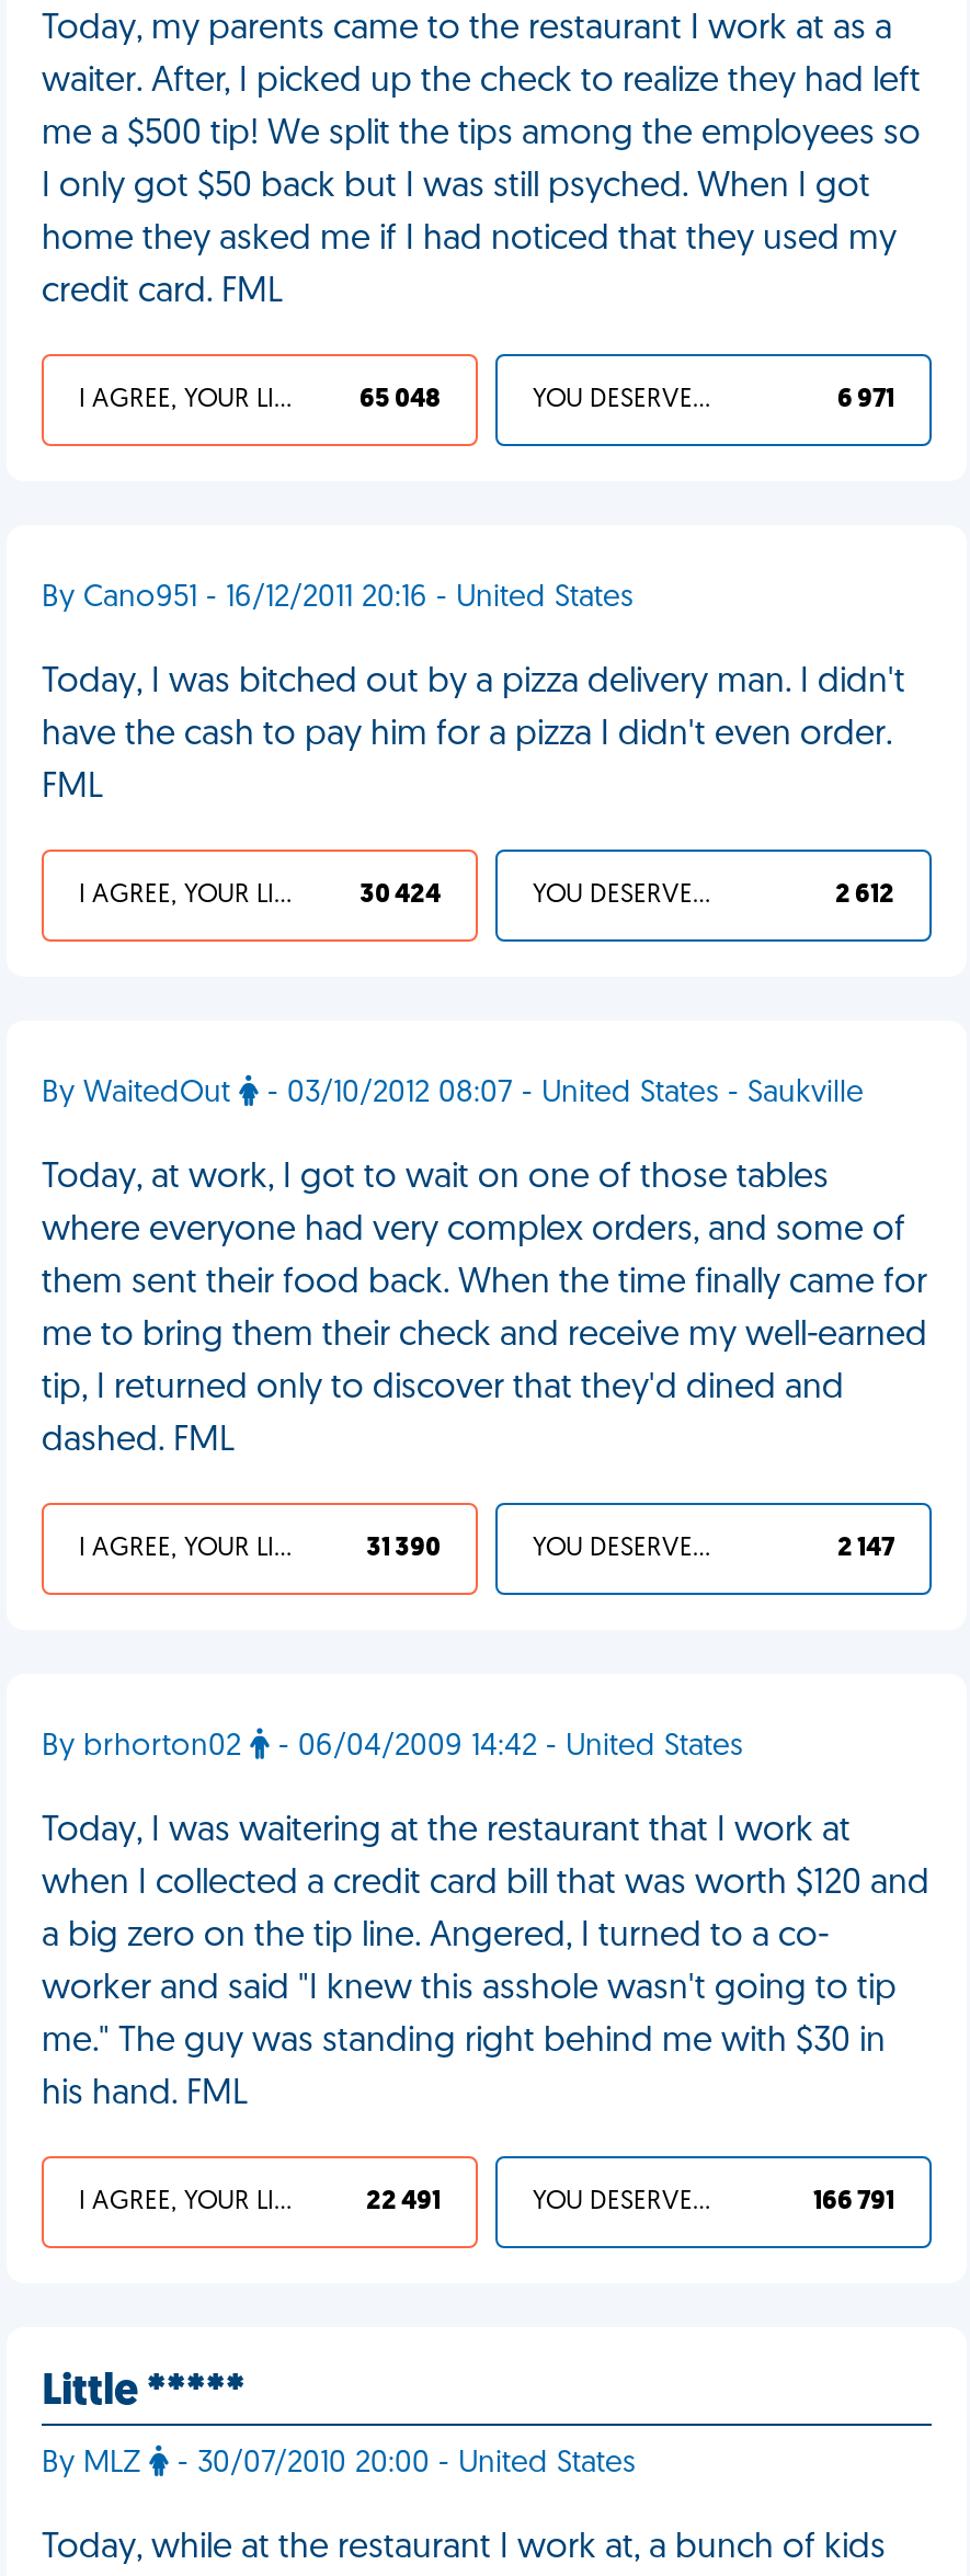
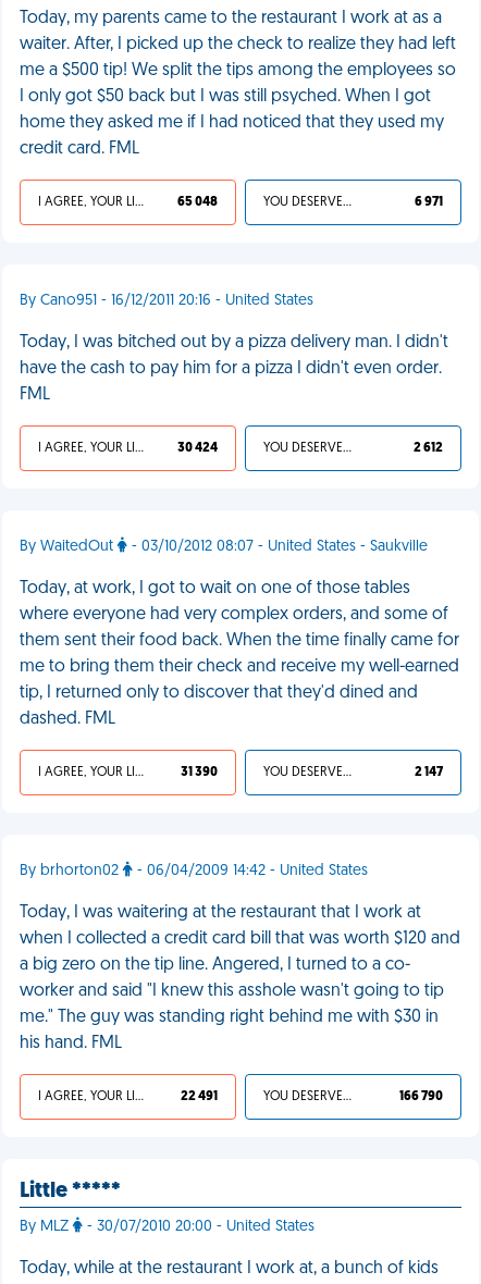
[813,2189,894,2215] 166 791 -> [399,1090,443,1103] 166 790

